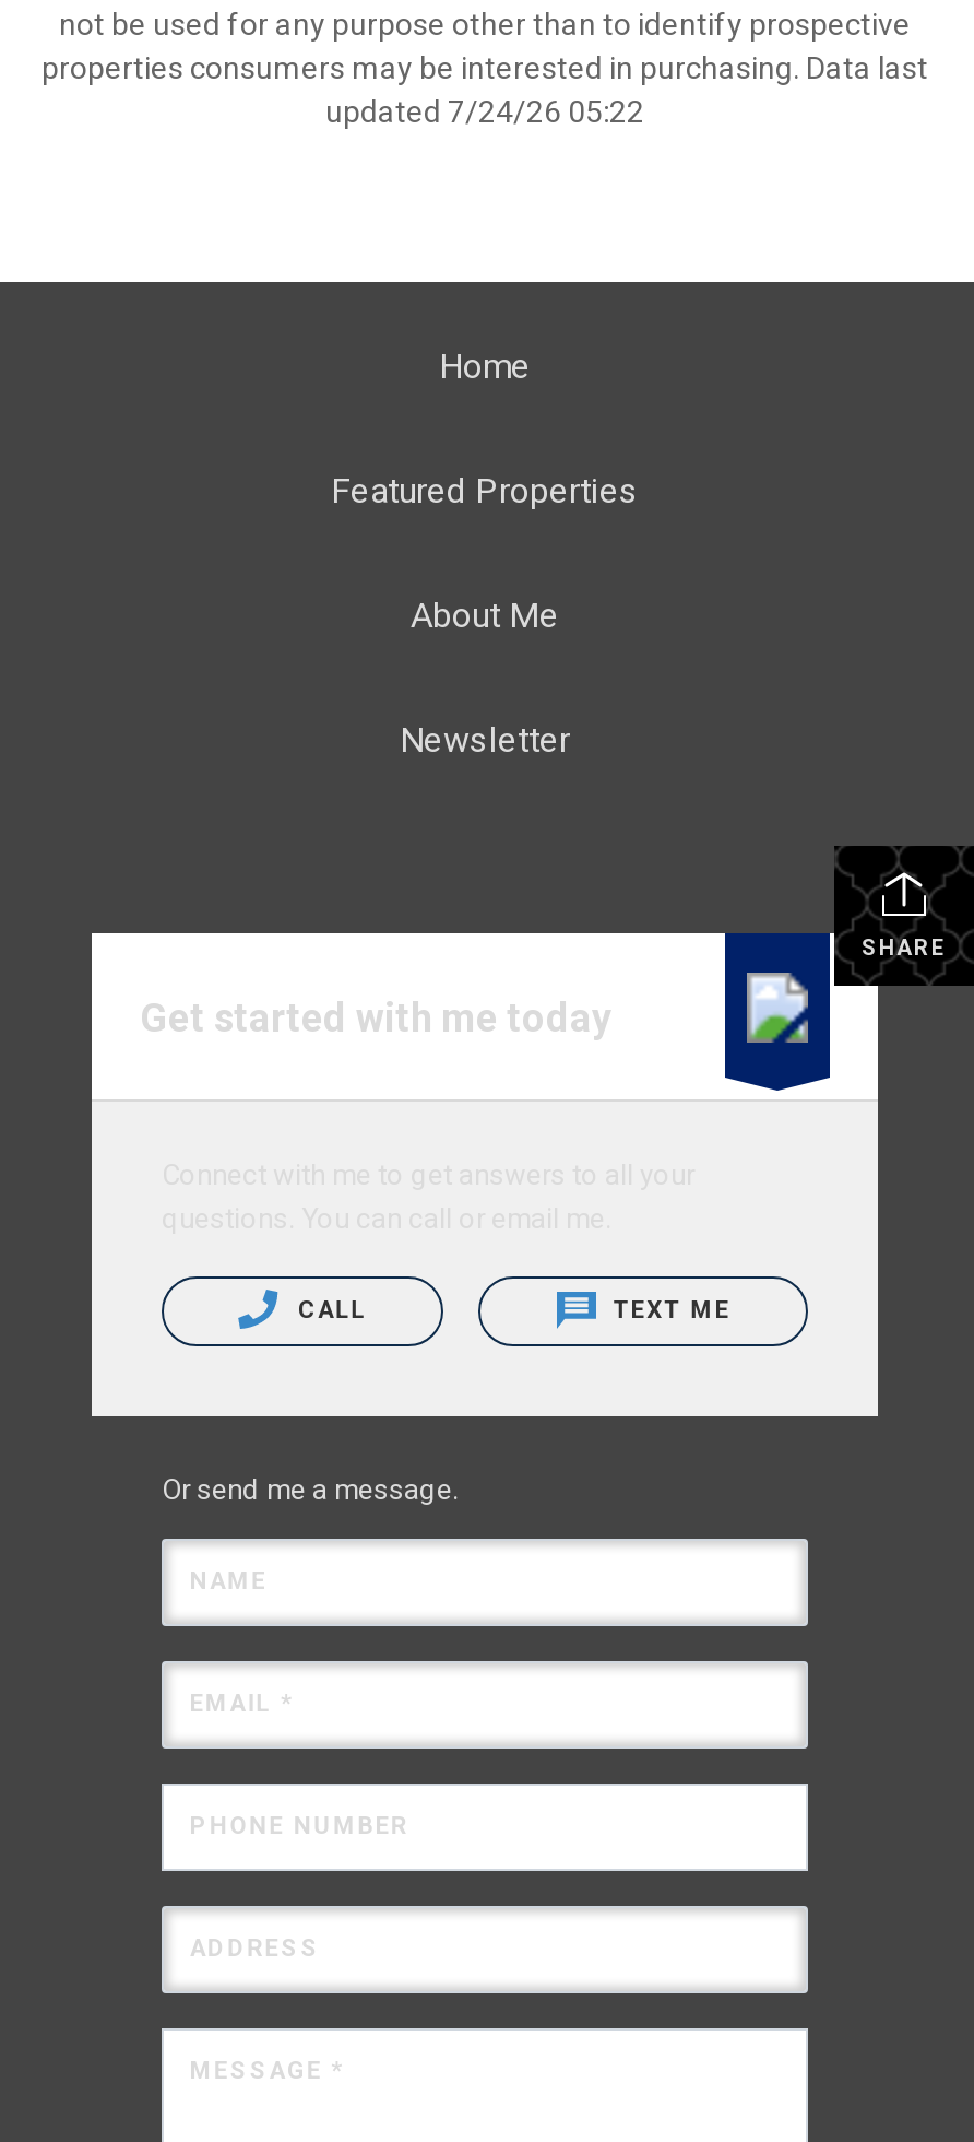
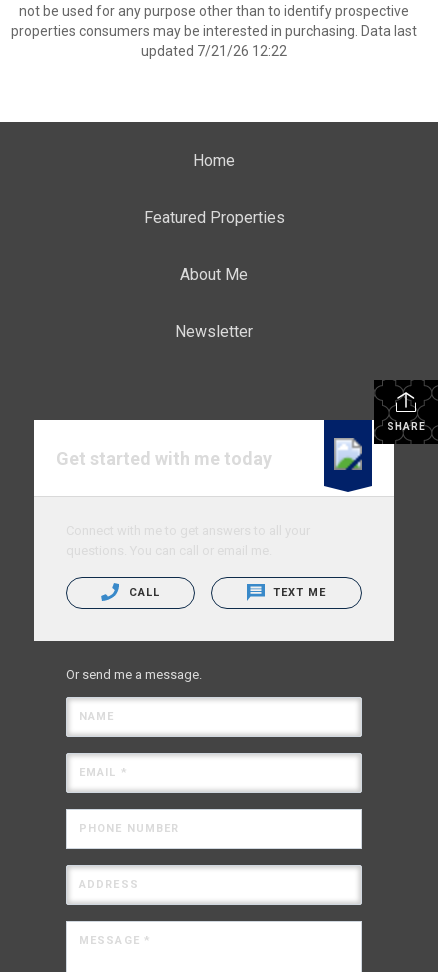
[325,94,644,129] updated 7/24/26 05:22 -> [141,43,287,59] updated 7/21/26 12:22

